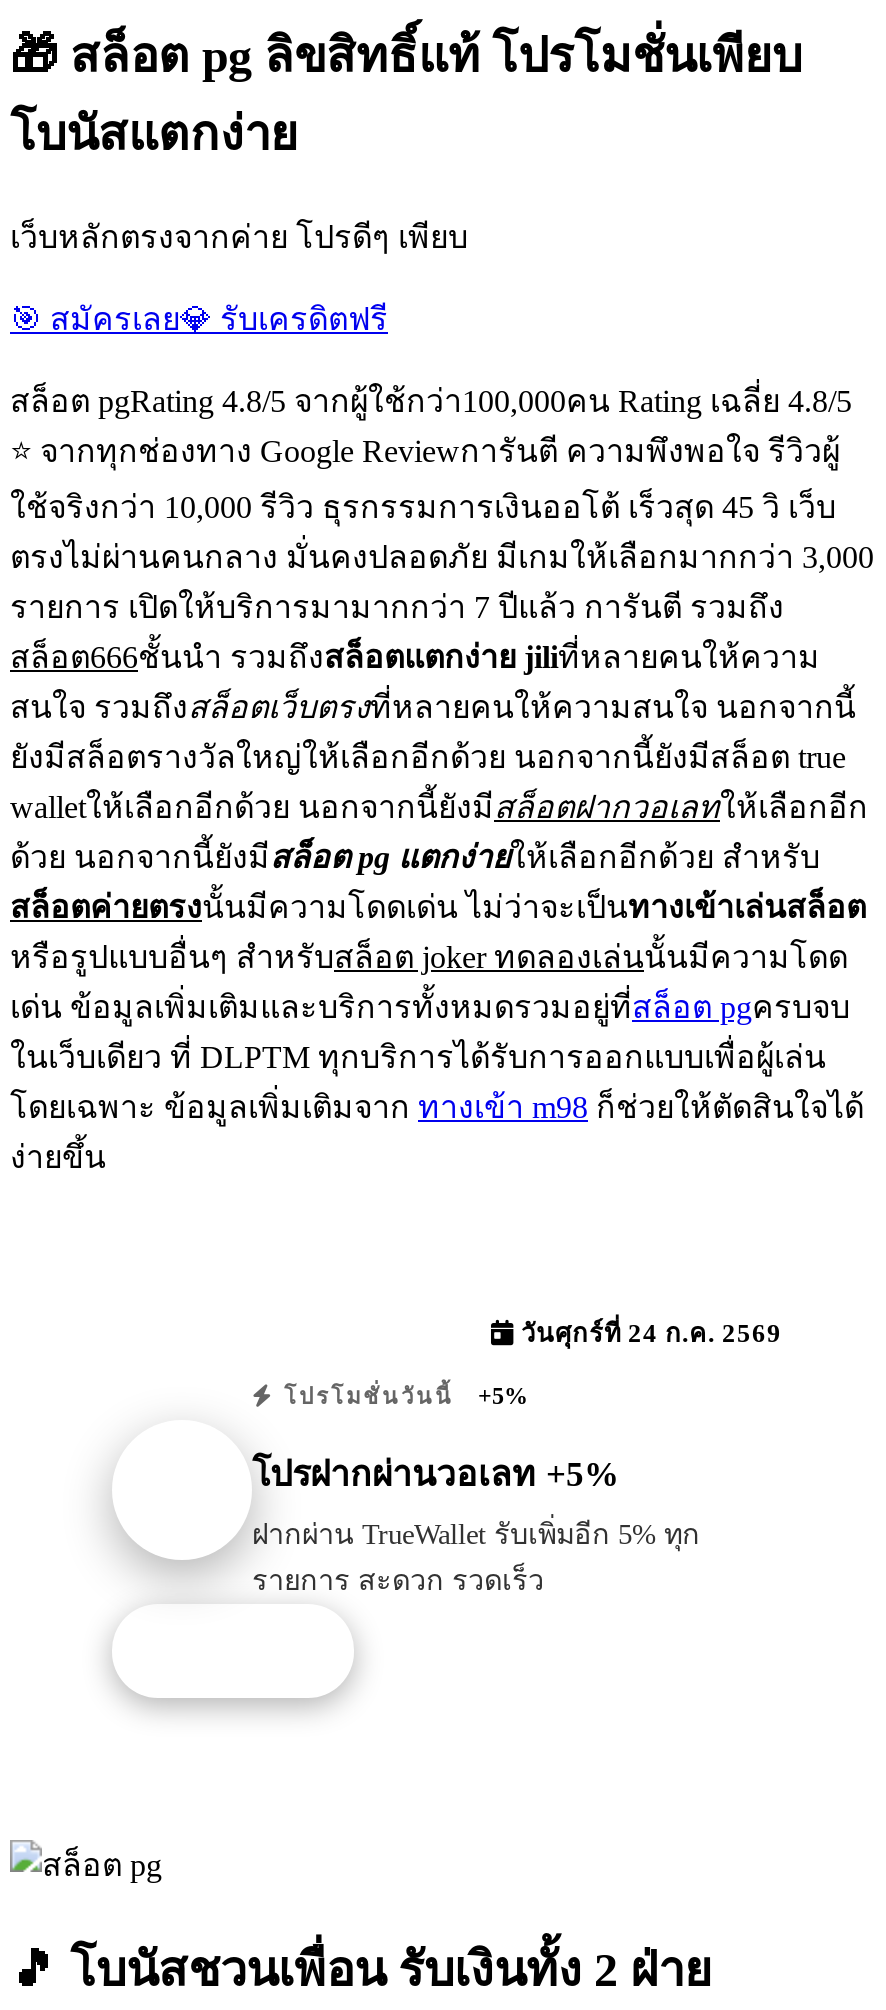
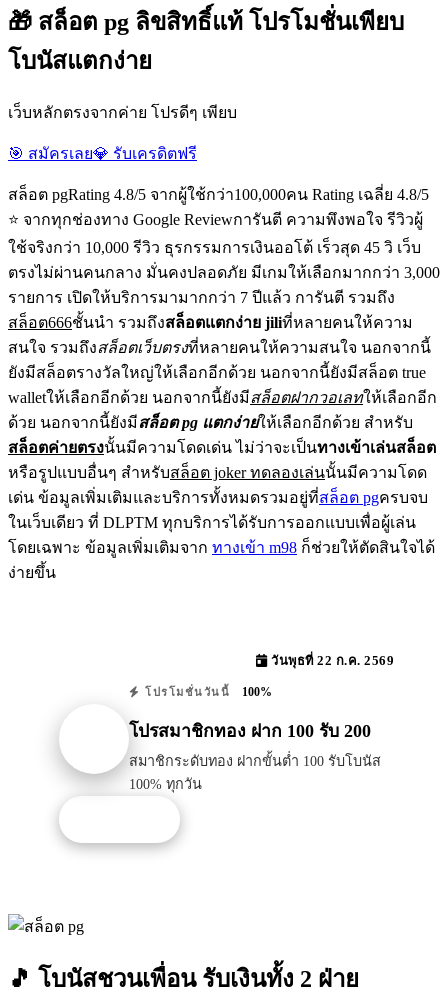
[514,1320,782,1348] วันศุกร์ที่ 24 ก.ค. 2569 -> [267,654,394,668] วันพุธที่ 22 ก.ค. 2569
[275,1382,528,1410] โปรโมชั่นวันนี้ +5% -> [140,685,272,699] โปรโมชั่นวันนี้ 100%
[252,1455,620,1495] โปรฝากผ่านวอเลท +5% -> [129,721,371,741] โปรสมาชิกทอง ฝาก 100 รับ 200
[252,1519,700,1597] ฝากผ่าน TrueWallet รับเพิ่มอีก 5% ทุก | รายการ สะดวก รวดเร็ว -> [129,753,381,792] สมาชิกระดับทอง ฝากขั้นต่ำ 100 รับโบนัส | 100% ทุกวัน

